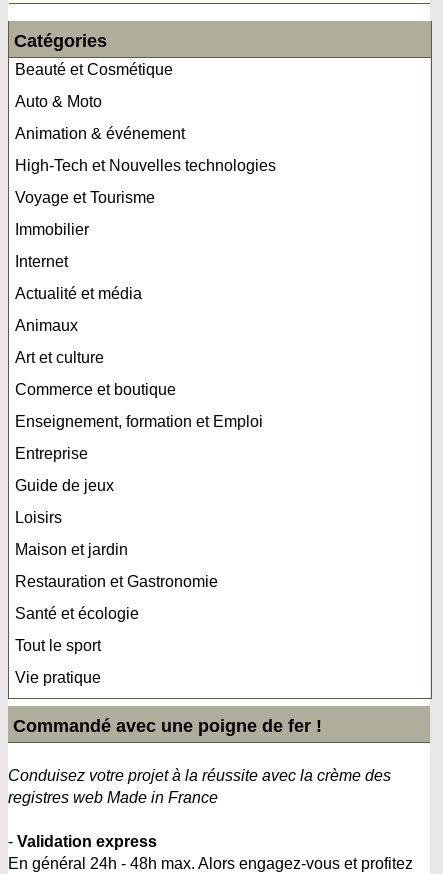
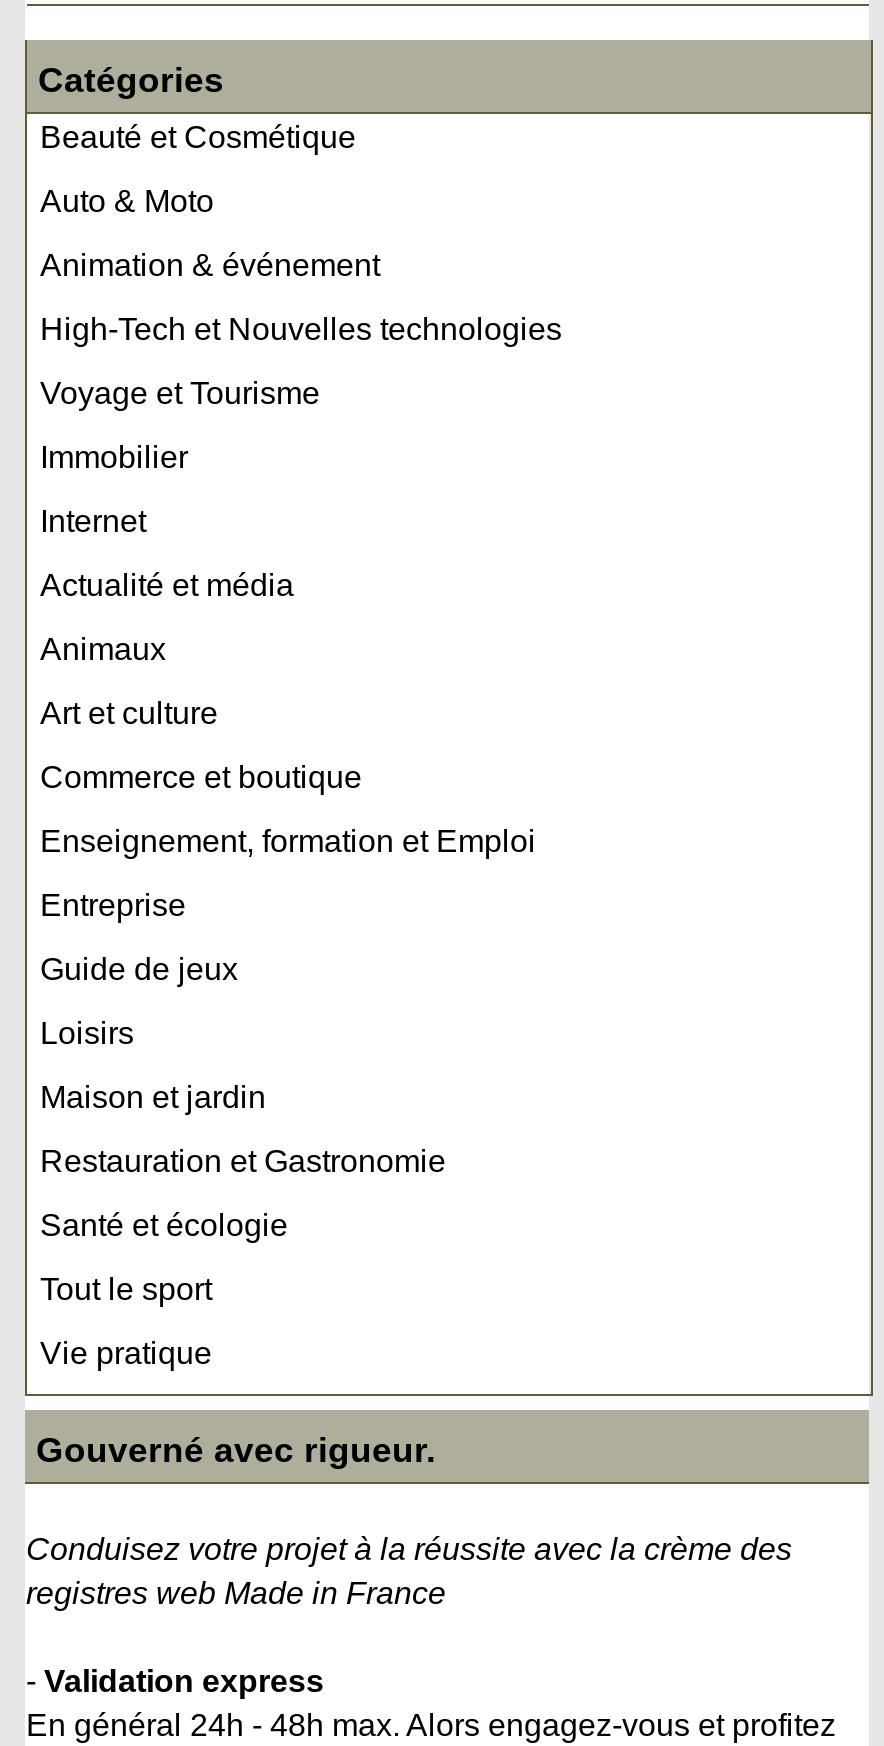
[13,715,322,735] Commandé avec une poigne de fer ! -> [36,1429,436,1469] Gouverné avec rigueur.

